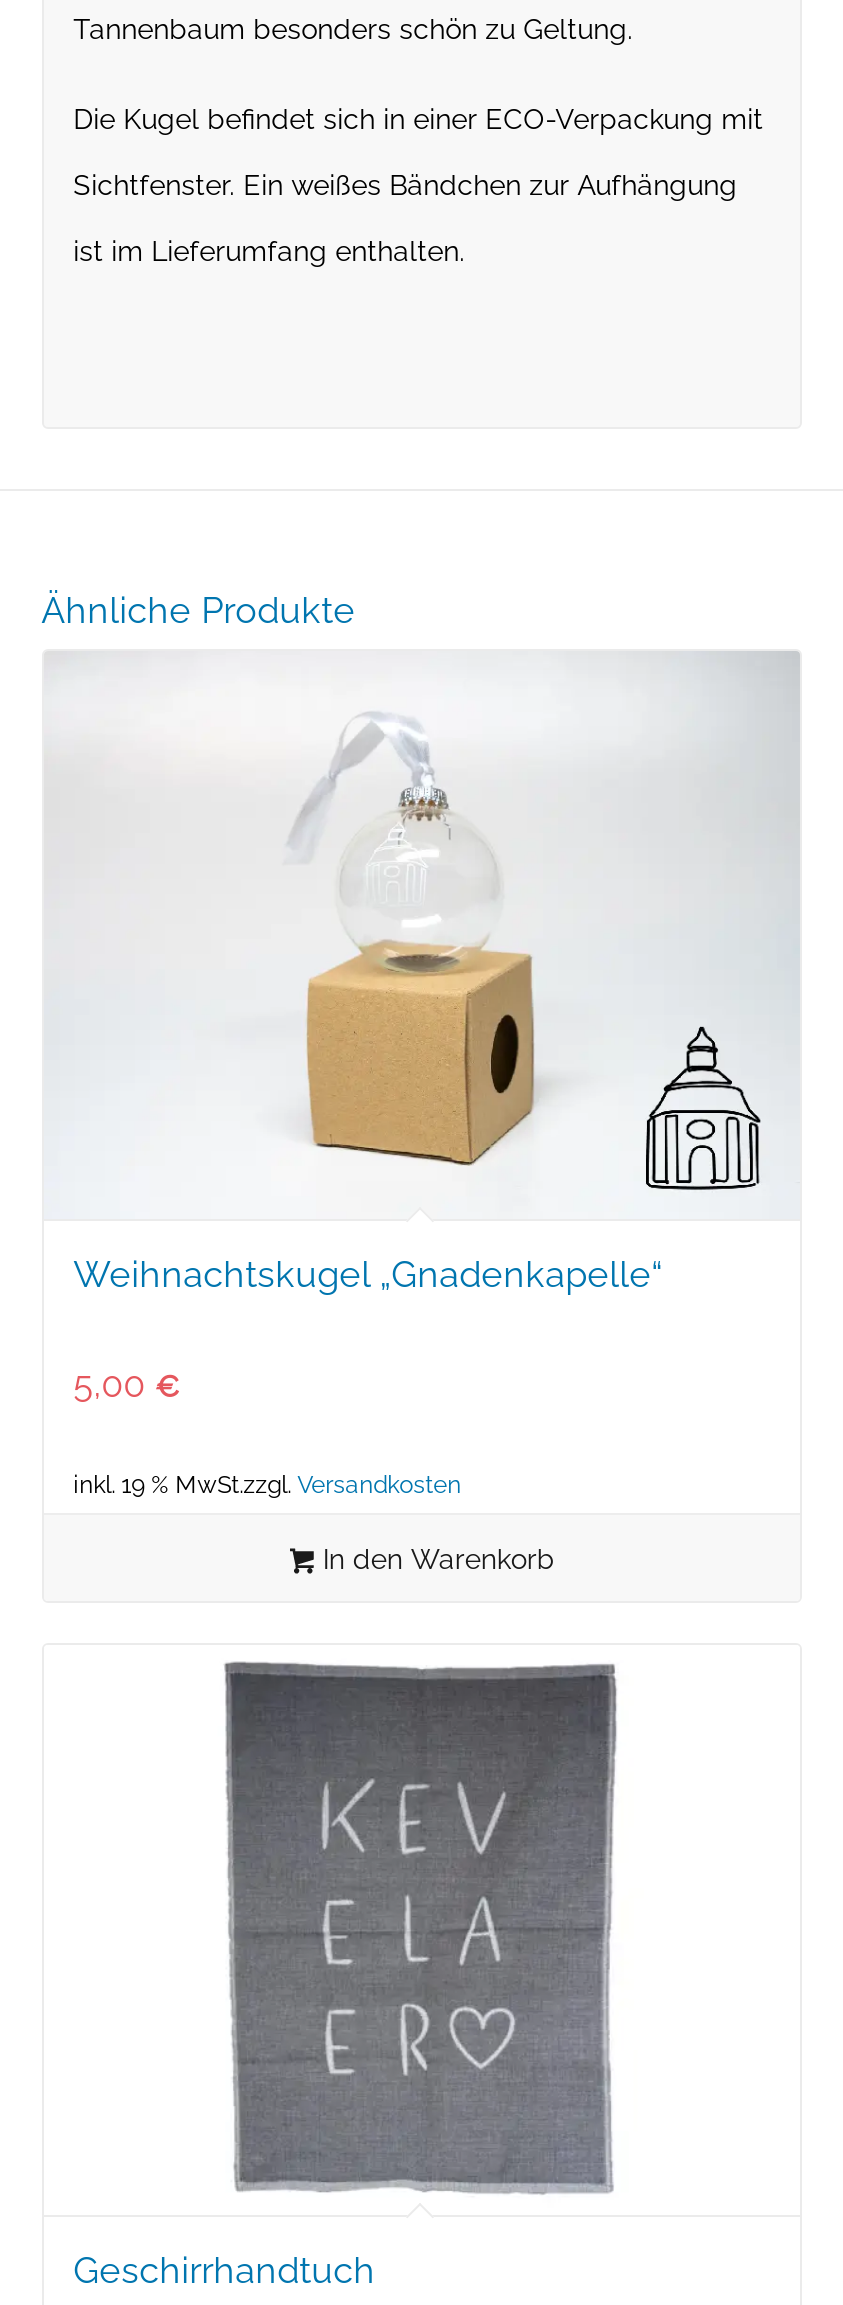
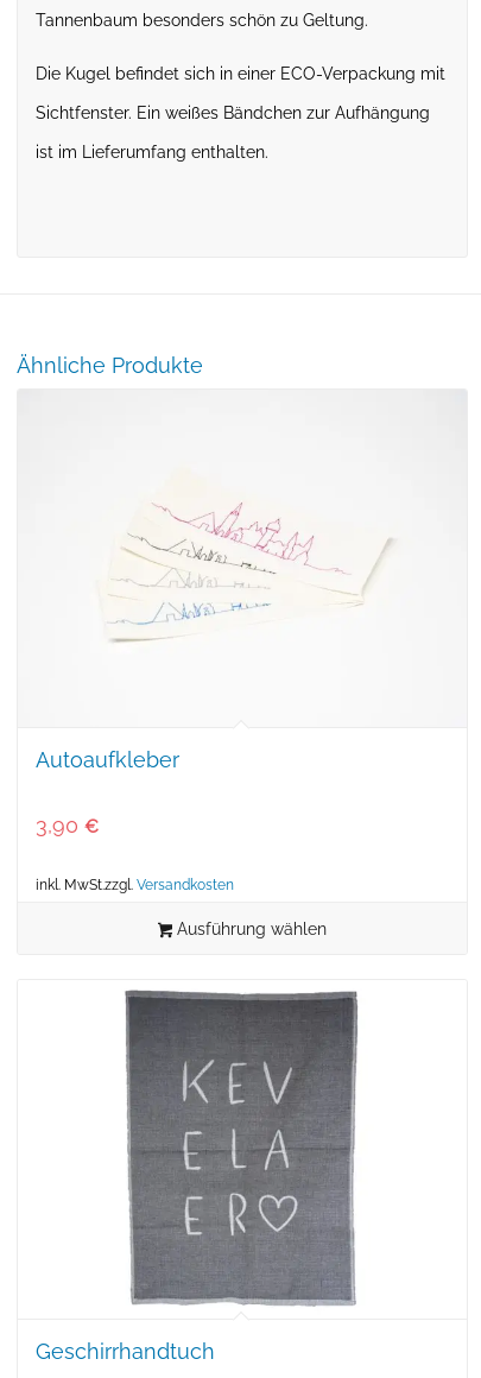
[278,653,800,1193] [image] -> none
[73,1254,663,1296] Weihnachtskugel „Gnadenkapelle“ -> [35,748,179,773] Autoaufkleber
[73,1364,179,1406] 5,00 € -> [35,813,98,838] 3,90 €
[73,1472,461,1500] inkl. 19 % MwSt.zzgl. Versandkosten -> [35,877,233,894] inkl. MwSt.zzgl. Versandkosten
[315,1544,555,1576] In den Warenkorb -> [173,920,327,939] Ausführung wählen

